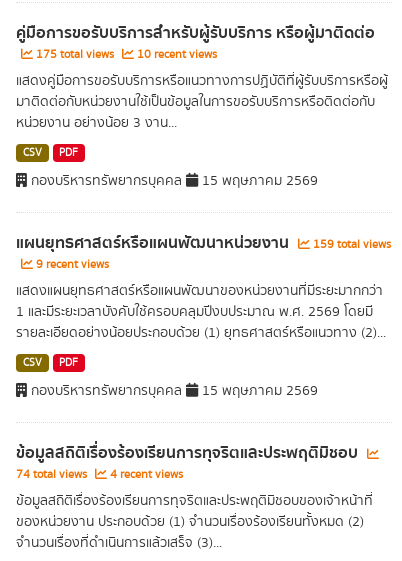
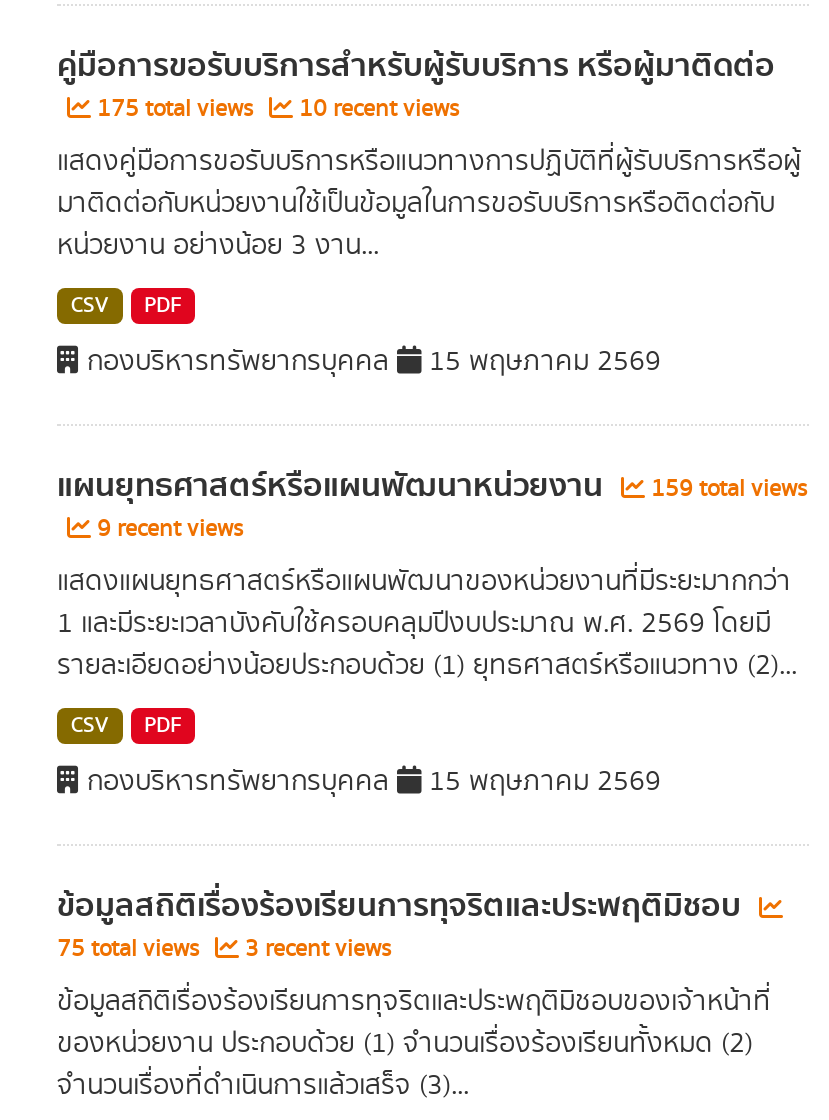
[16,466,90,483] 74 total views -> [57,932,205,966] 75 total views
[107,466,183,483] 4 recent views -> [239,932,391,966] 3 recent views

